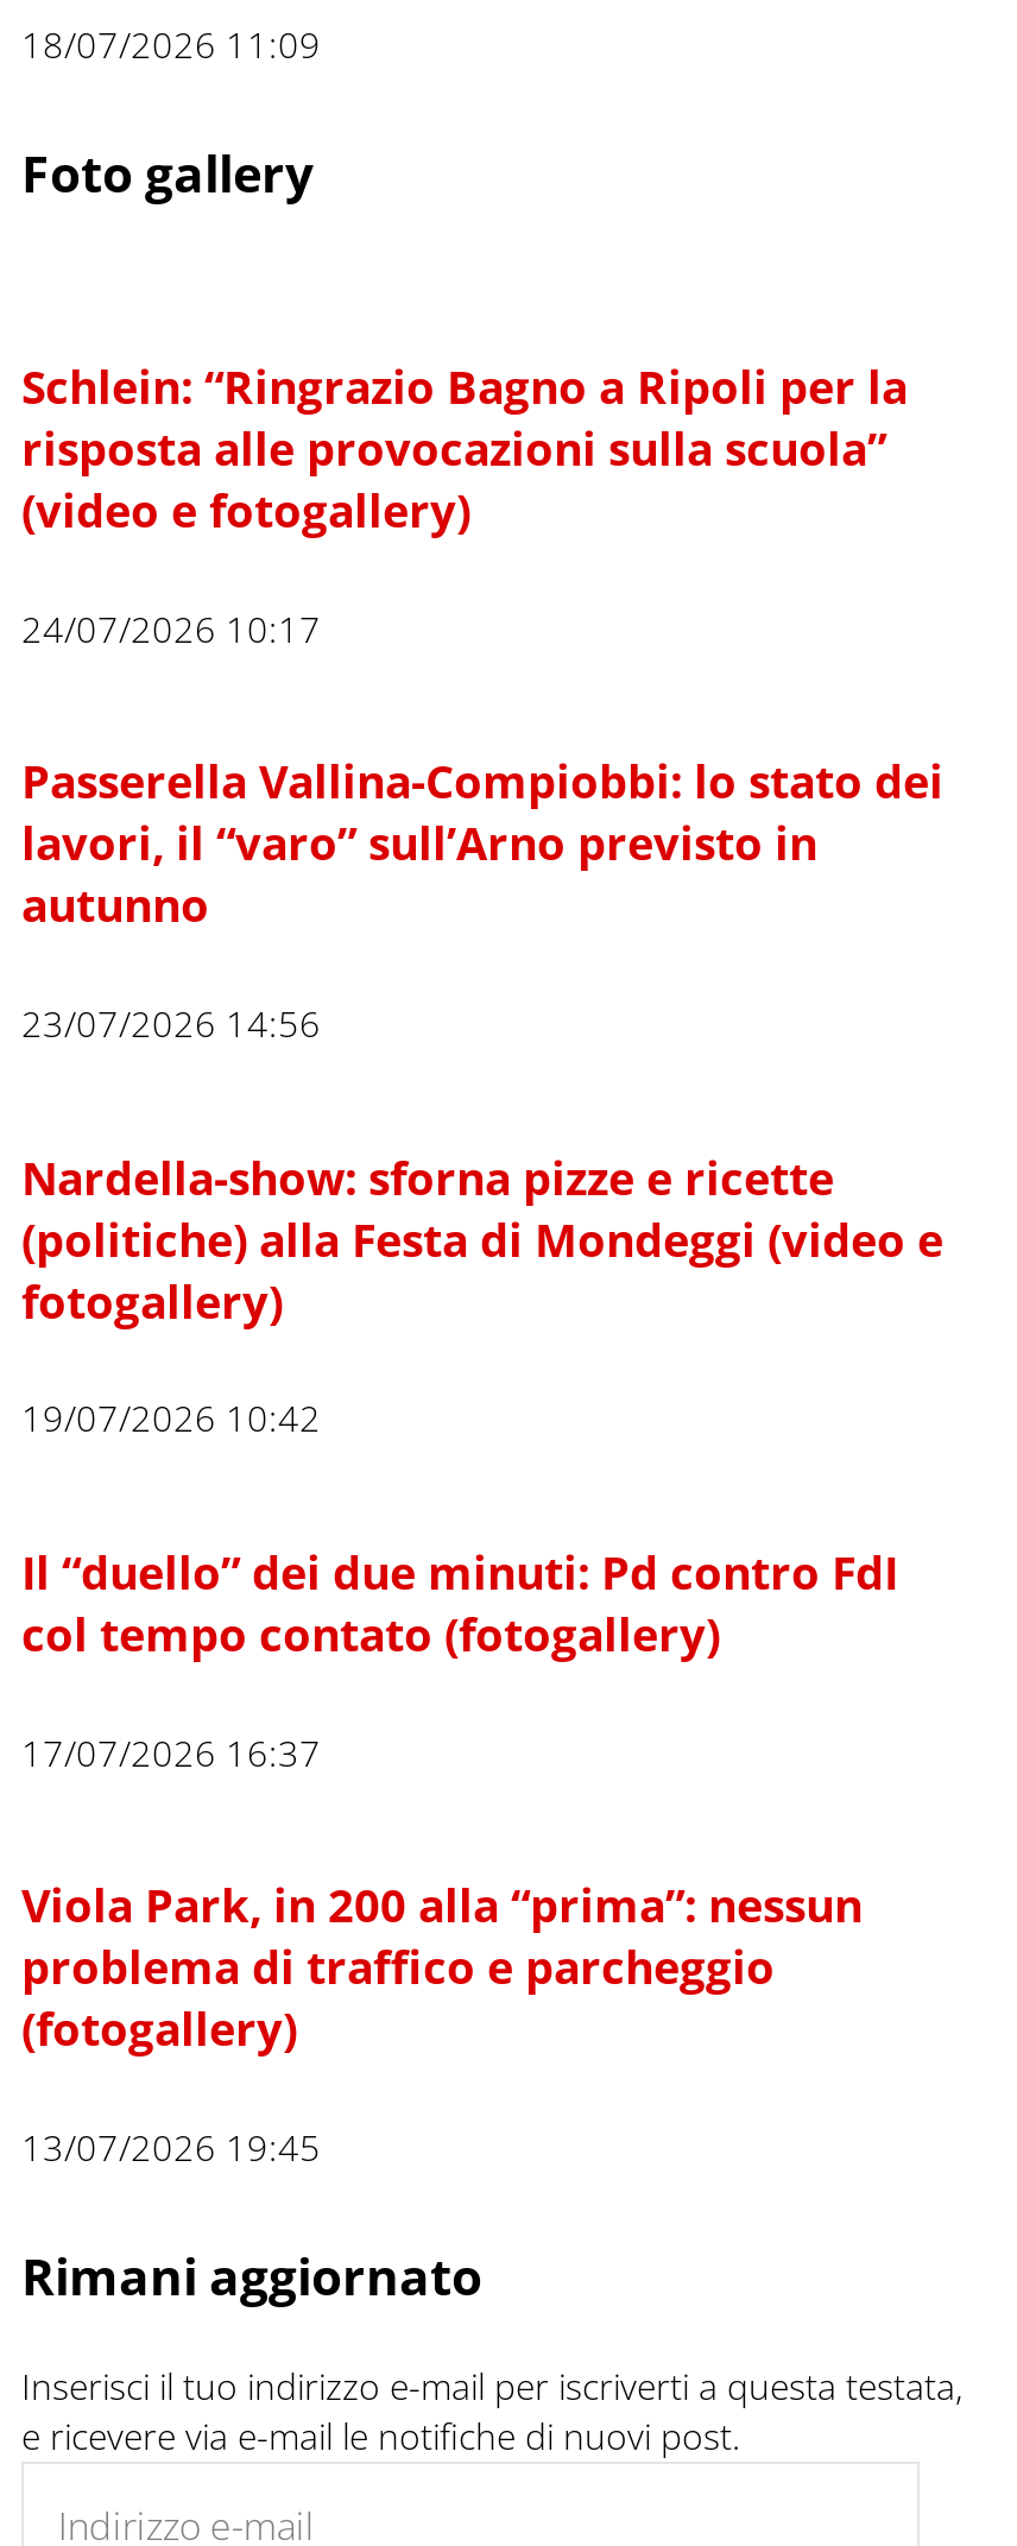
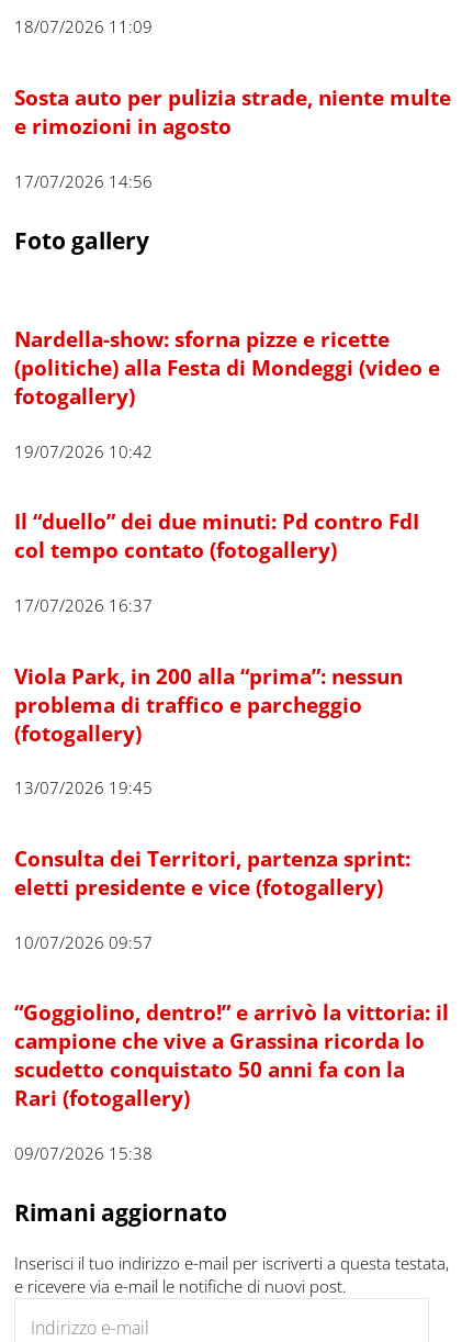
none -> [14,83,451,191] Sosta auto per pulizia strade, niente multe | e rimozioni in agosto | 17/07/2026 14:56
[21,356,943,1047] Schlein: “Ringrazio Bagno a Ripoli per la | risposta alle provocazioni sulla scuola” | (video e fotogallery) | 24/07/2026 10:17 | Passerella Vallina-Compiobbi: lo stato dei | lavori, il “varo” sull’Arno previsto in | autunno | 23/07/2026 14:56 -> none
moved [21,1147,943,2172] -> [14,325,440,798]: Nardella-show: sforna pizze e ricette | (politiche) alla Festa di Mondeggi (video e | fotogallery) | ... | (fotogallery) | 13/07/2026 19:45
none -> [14,844,449,1164] Consulta dei Territori, partenza sprint: | eletti presidente e vice (fotogallery) | 10/07/2026 09:57 | “Goggiolino, dentro!” e arrivò la vittoria: il | campione che vive a Grassina ricorda lo | scudetto conquistato 50 anni fa con la | Rari (fotogallery) | 09/07/2026 15:38

